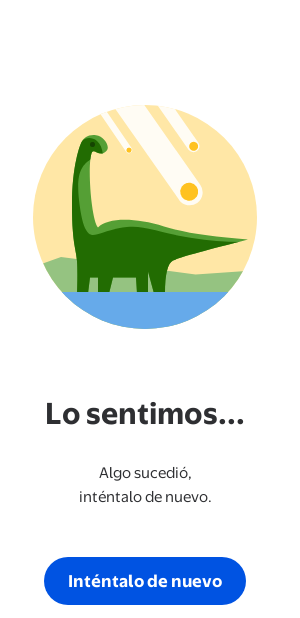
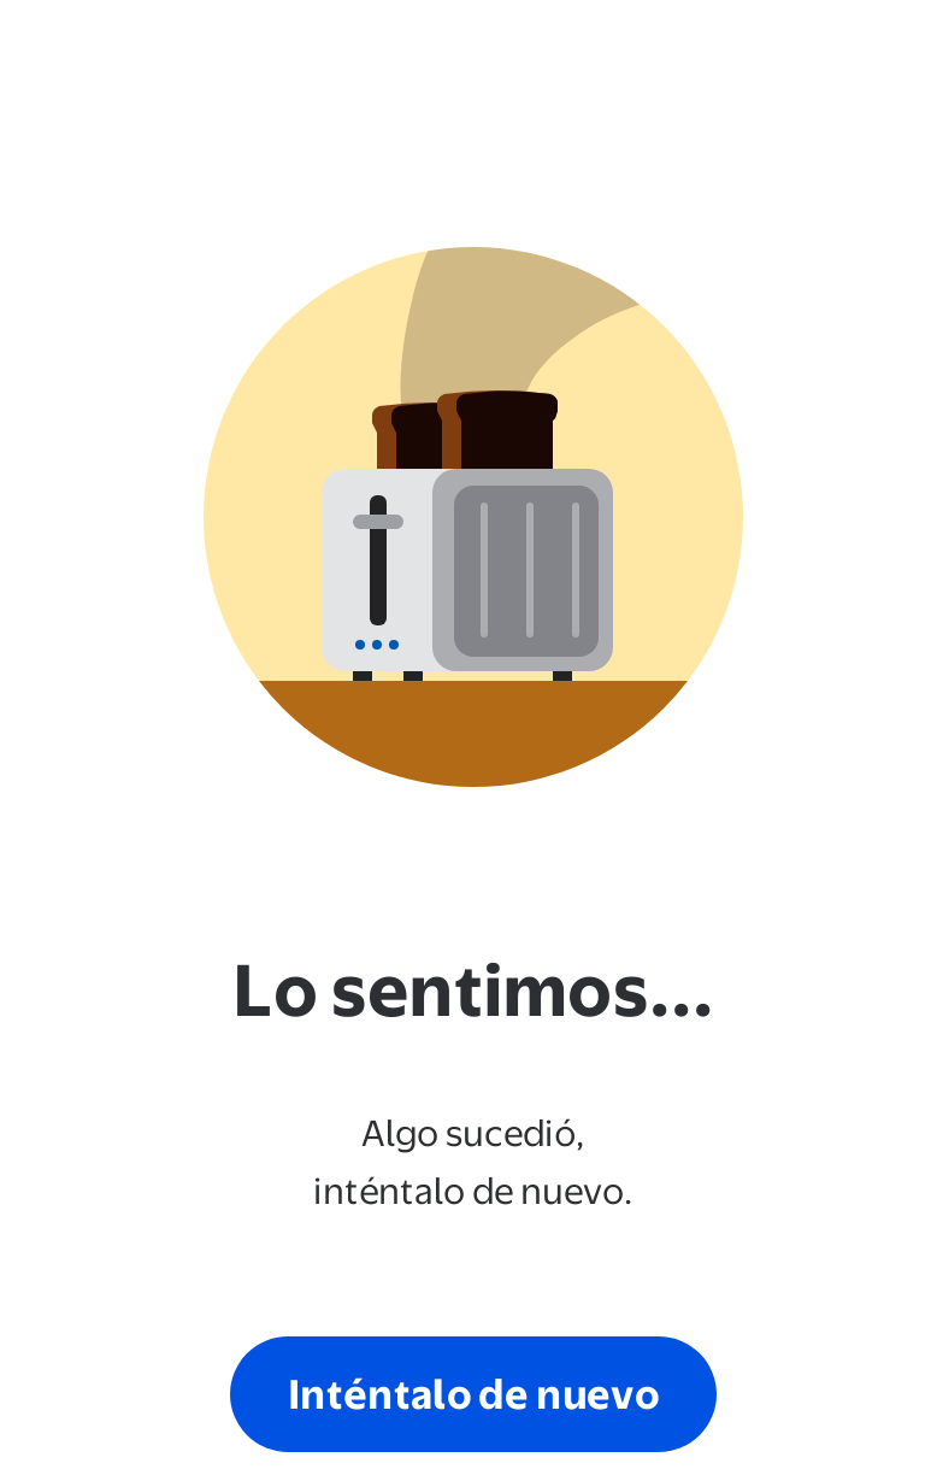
[43,106,247,330] [image] -> [230,247,712,789] [image]

